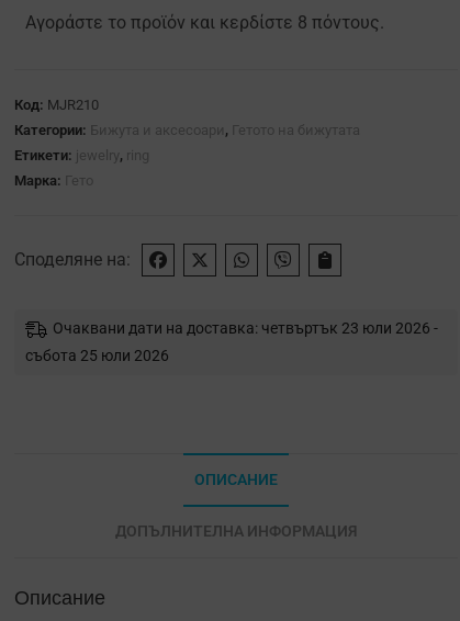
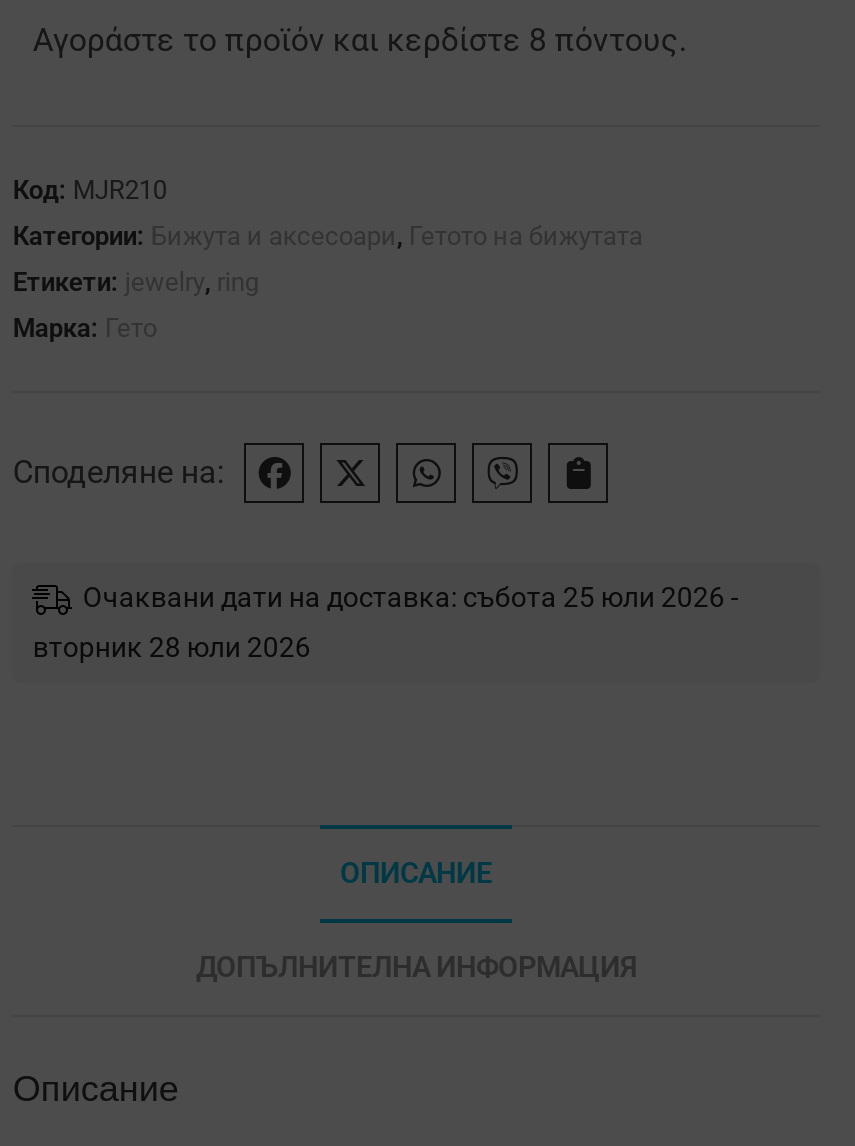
[53,319,438,337] Очаквани дати на доставка: четвъртък 23 юли 2026 - -> [83,580,739,612] Очаквани дати на доставка: събота 25 юли 2026 -
[26,346,170,364] събота 25 юли 2026 -> [33,630,311,662] вторник 28 юли 2026

